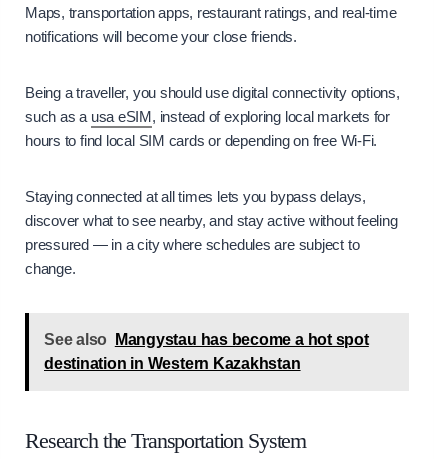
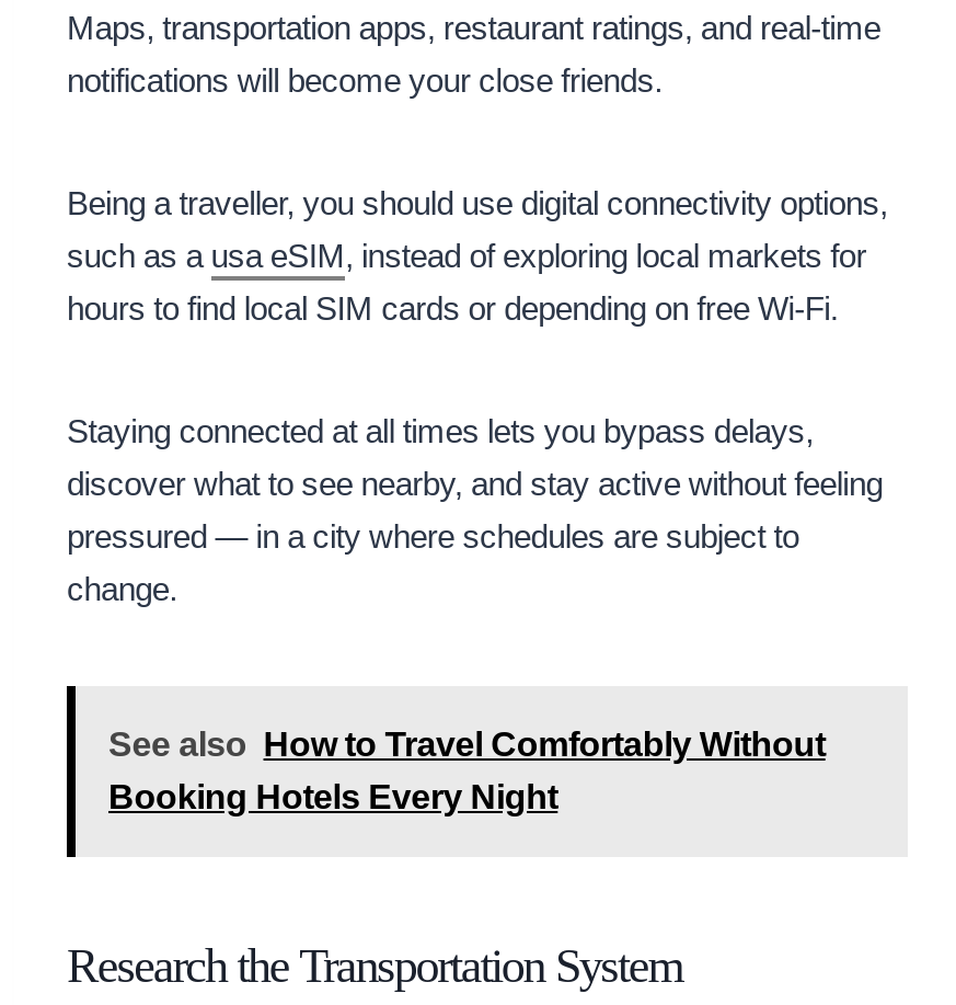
[44,331,369,372] See also Mangystau has become a hot spot | destination in Western Kazakhstan -> [108,726,825,815] See also How to Travel Comfortably Without | Booking Hotels Every Night

